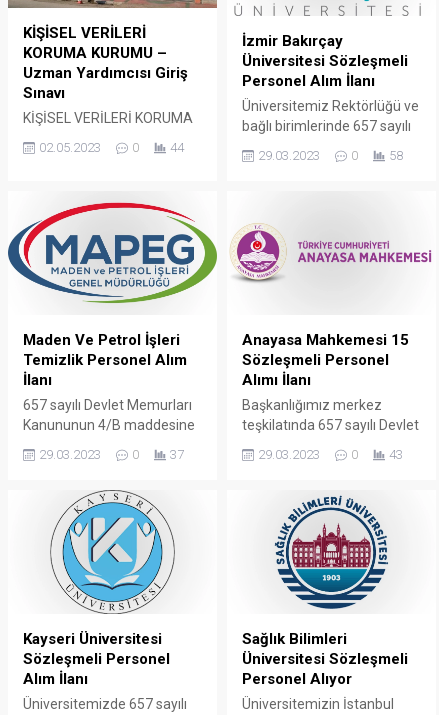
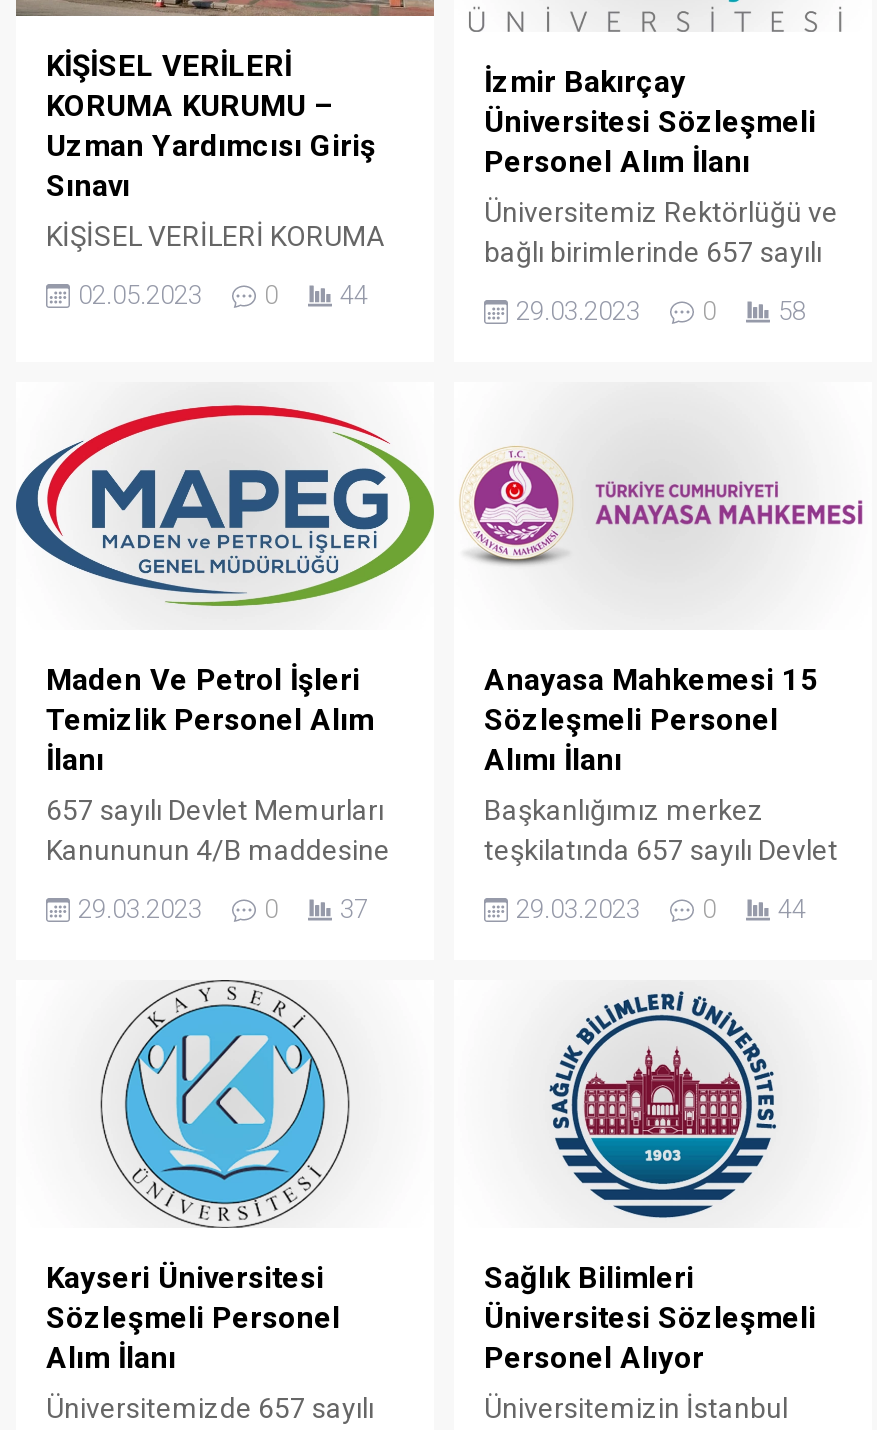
[389,447,403,462] 43 -> [778,894,806,924] 44

